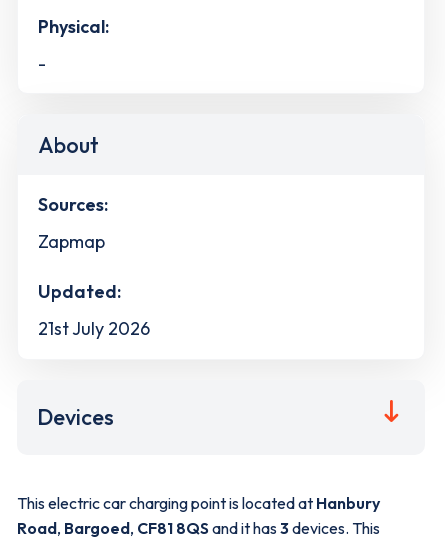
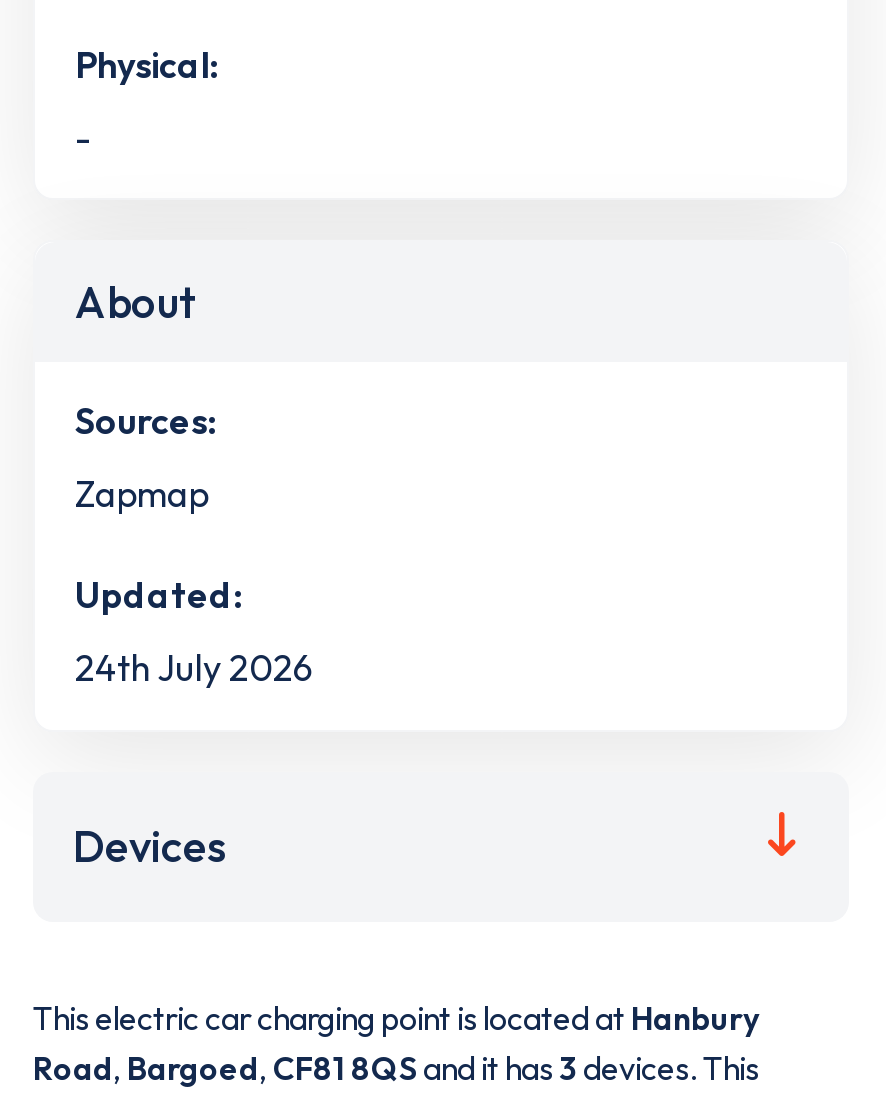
[38,317,150,340] 21st July 2026 -> [75,646,313,692] 24th July 2026

